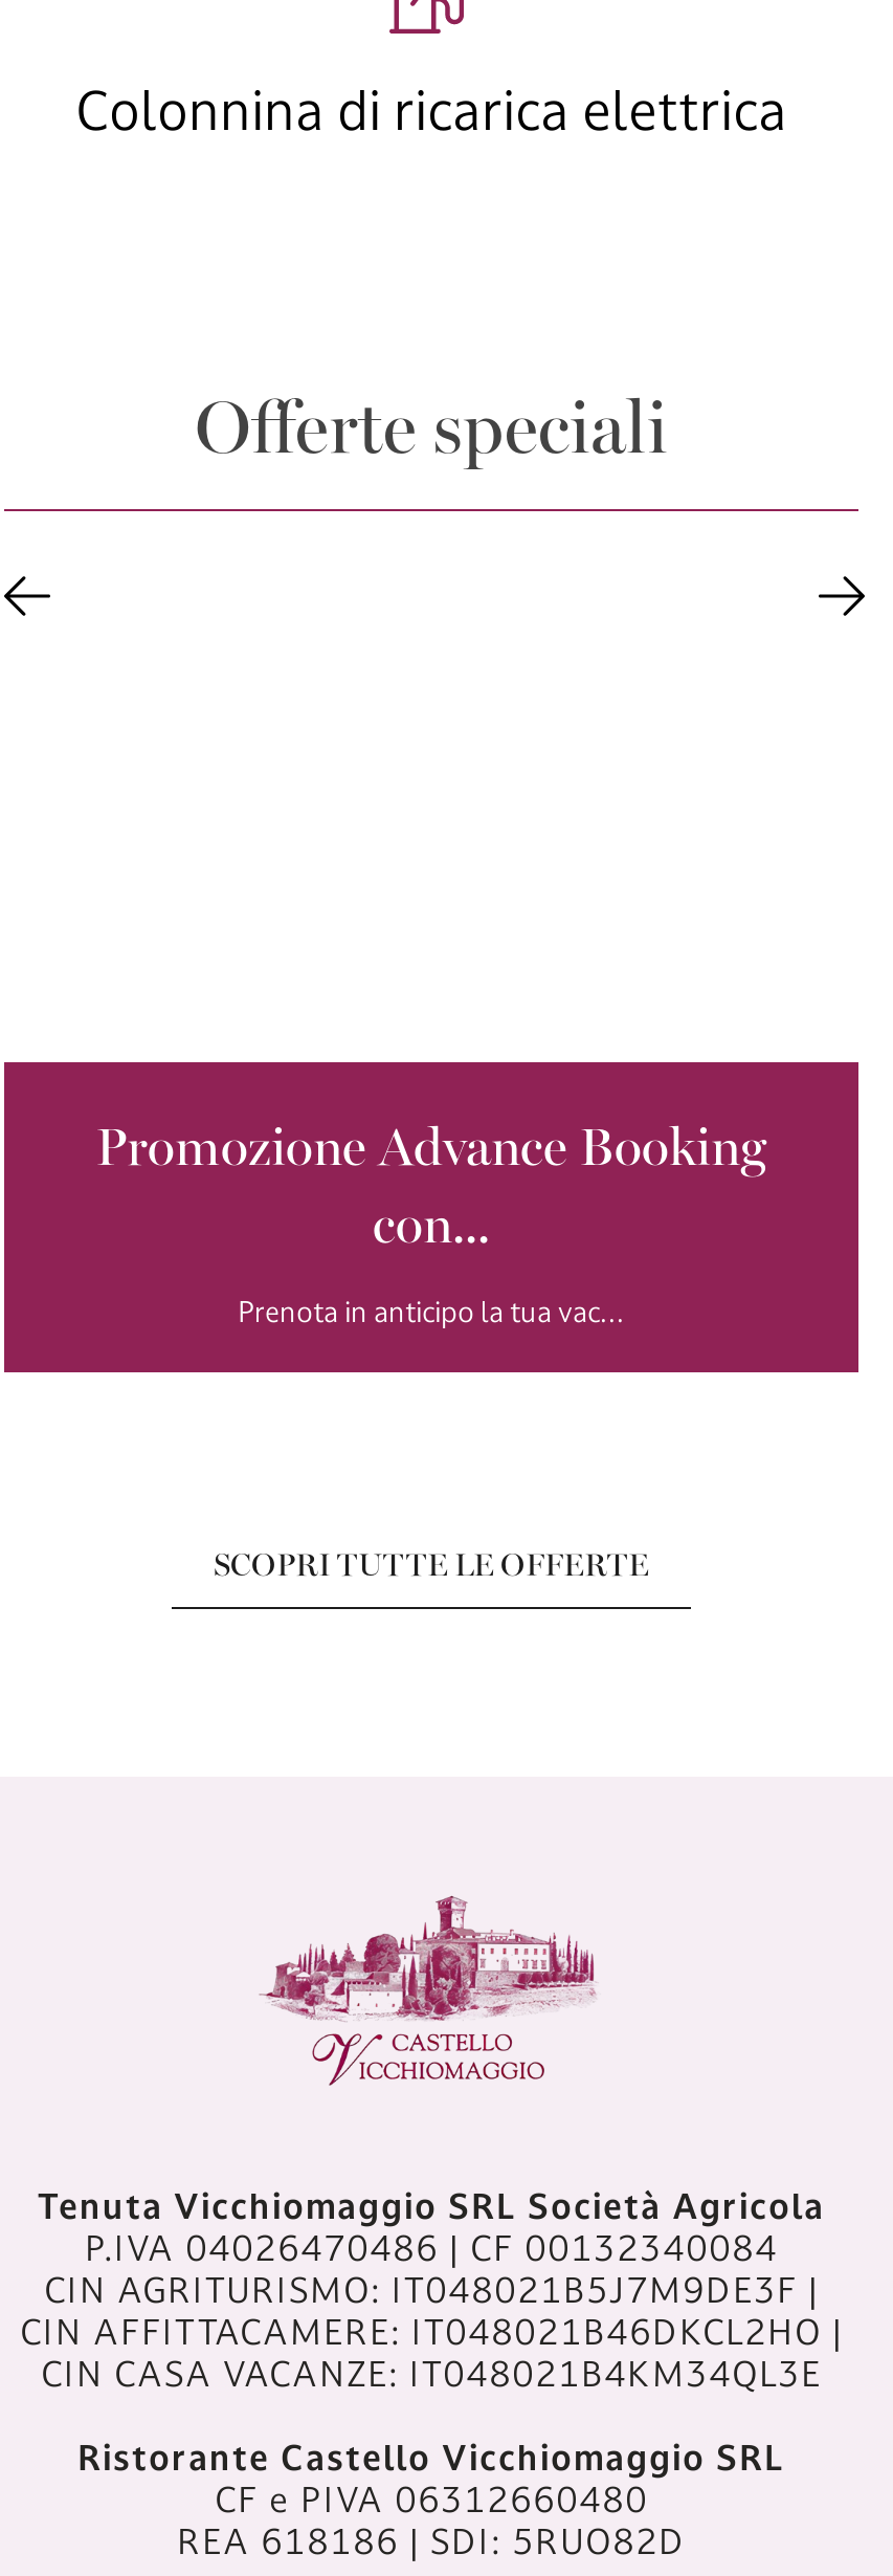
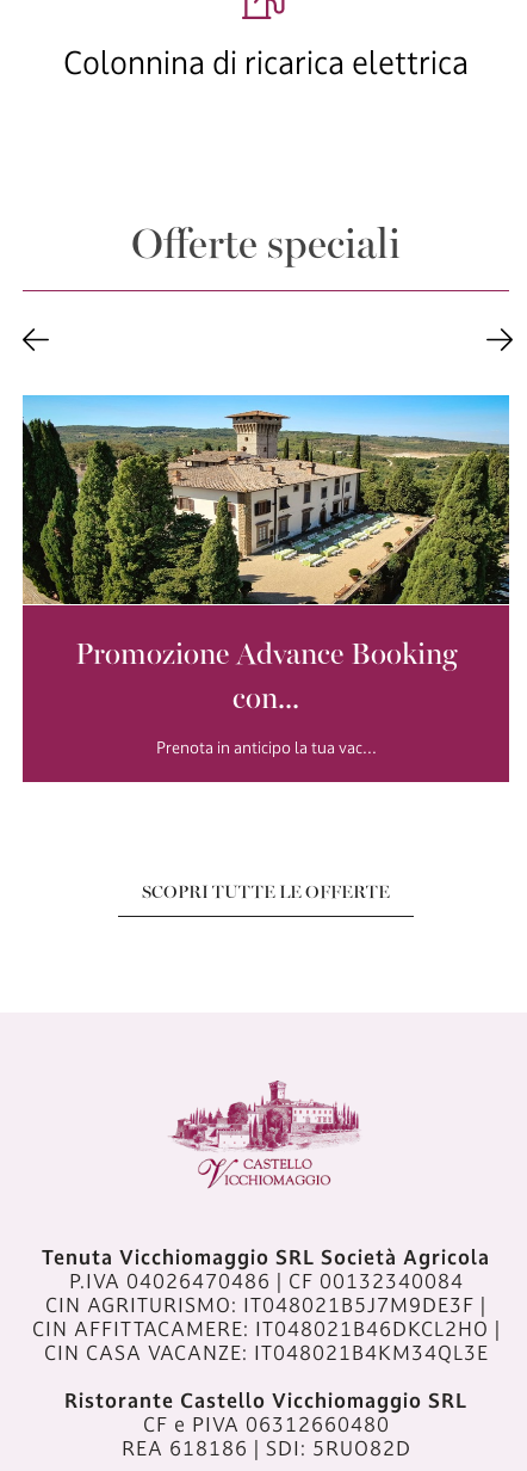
none -> [21,394,510,605] [image]

